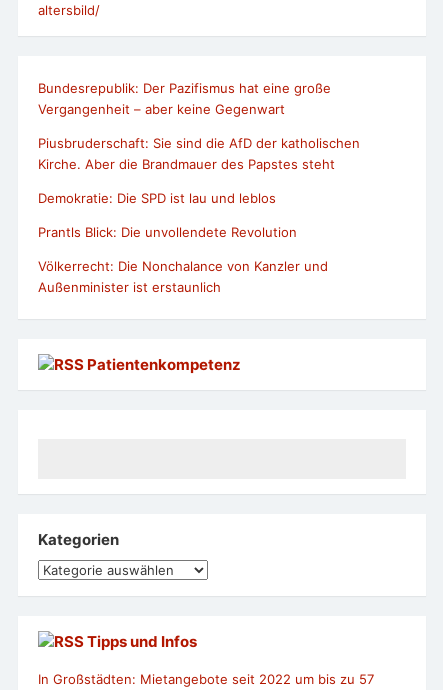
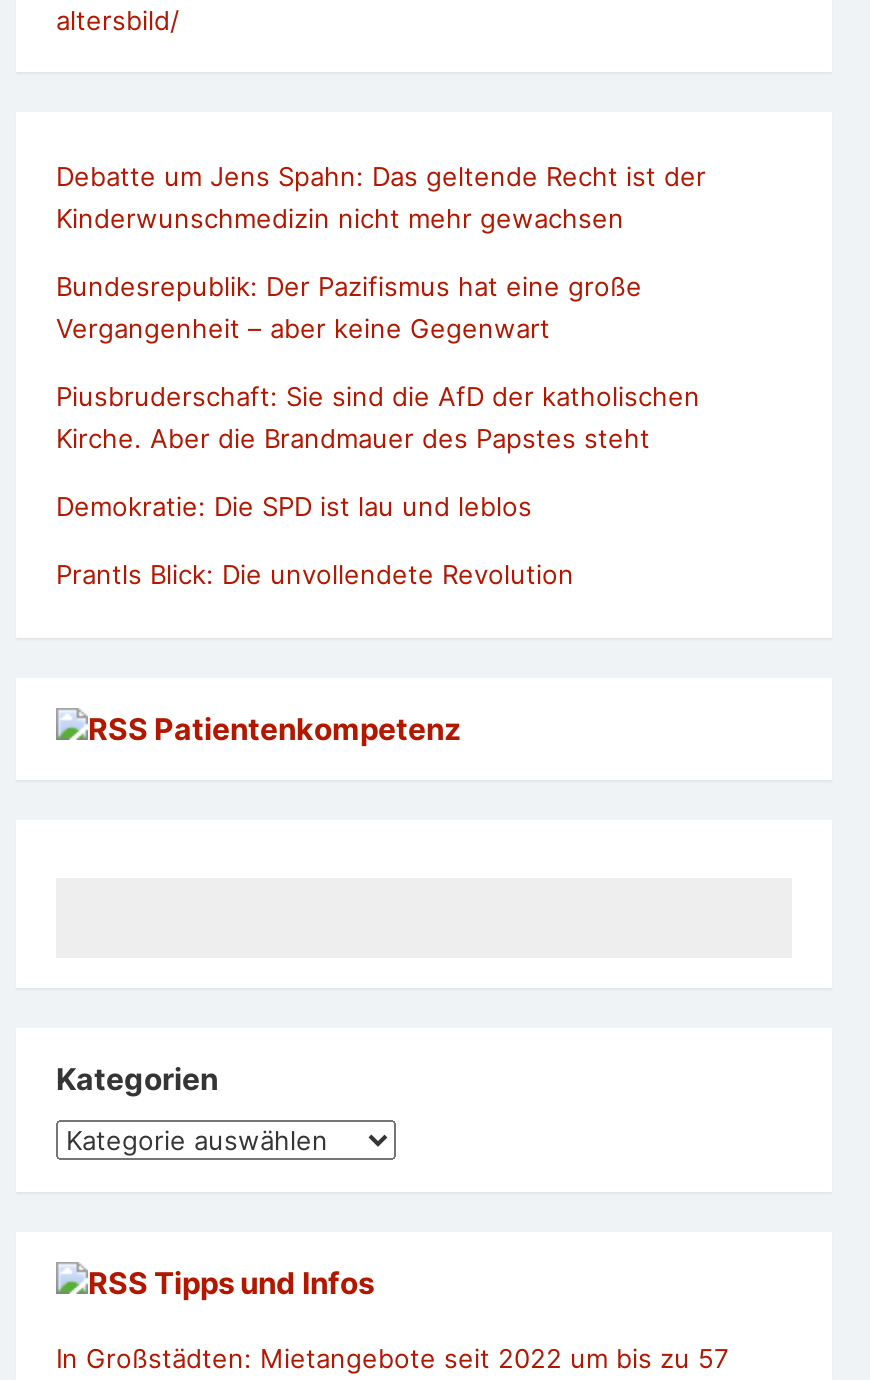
none -> [56,160,706,234] Debatte um Jens Spahn: Das geltende Recht ist der | Kinderwunschmedizin nicht mehr gewachsen
moved [38,80,360,240] -> [56,270,700,590]: Bundesrepublik: Der Pazifismus hat eine große | Vergangenheit – aber keine Gegenwart | Piusbruderschaft: Sie sind die AfD der katholischen | Kirche. Aber die Brandmauer des Papstes steht | Demokratie: Die SPD ist lau und leblos | Prantls Blick: Die unvollendete Revolution
[38,258,328,295] Völkerrecht: Die Nonchalance von Kanzler und | Außenminister ist erstaunlich -> none

